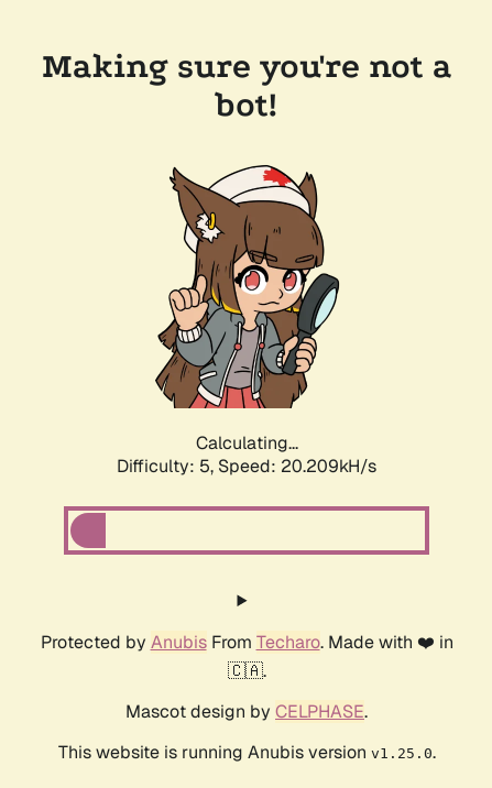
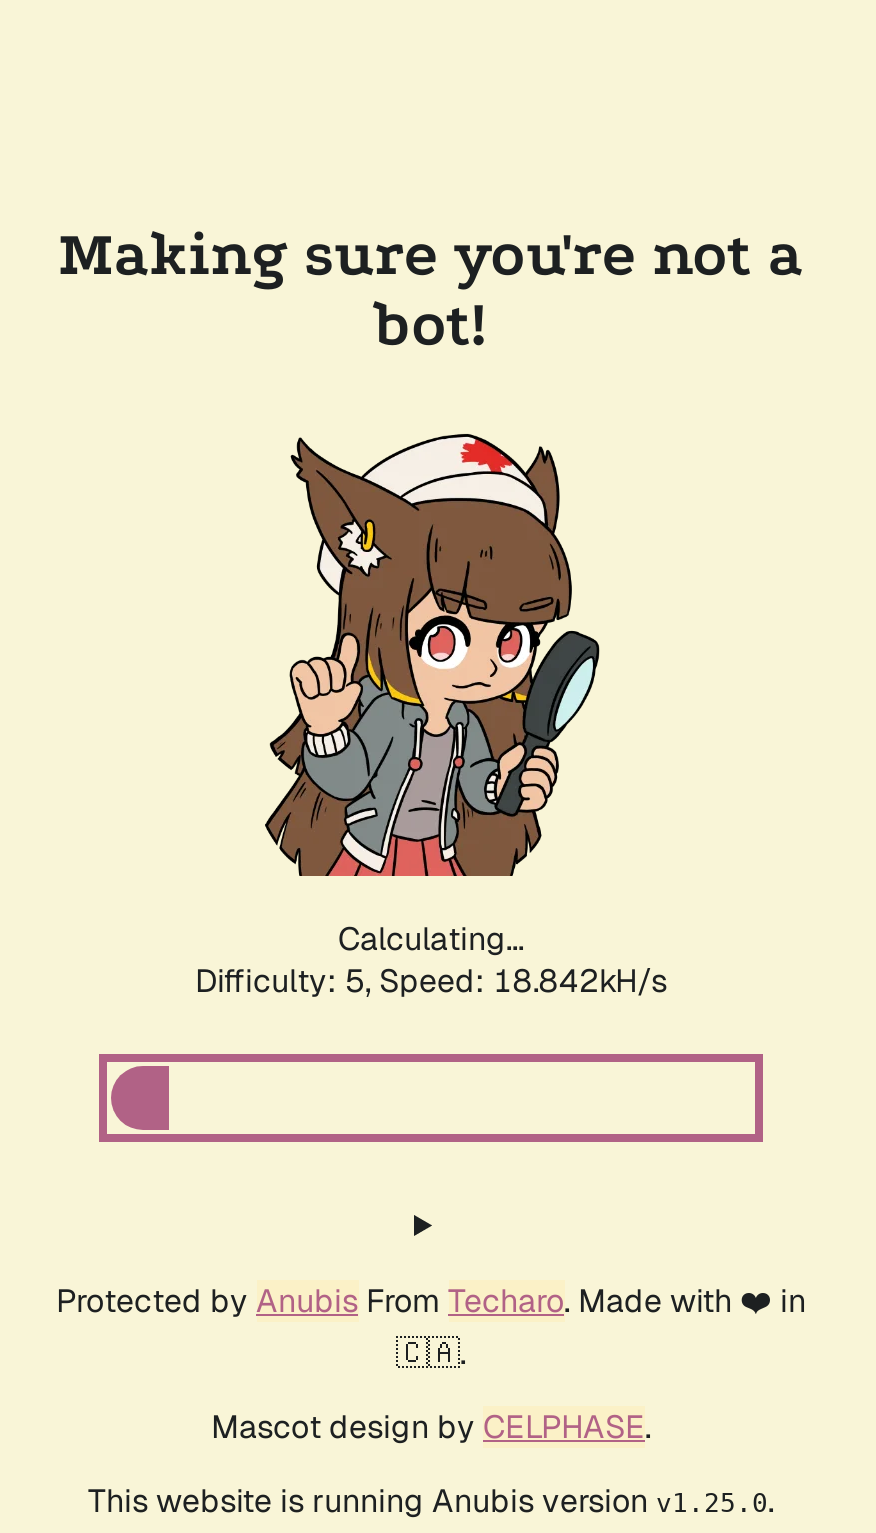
[117,455,376,478] Difficulty: 5, Speed: 20.209kH/s -> [195,960,667,1002] Difficulty: 5, Speed: 18.842kH/s

